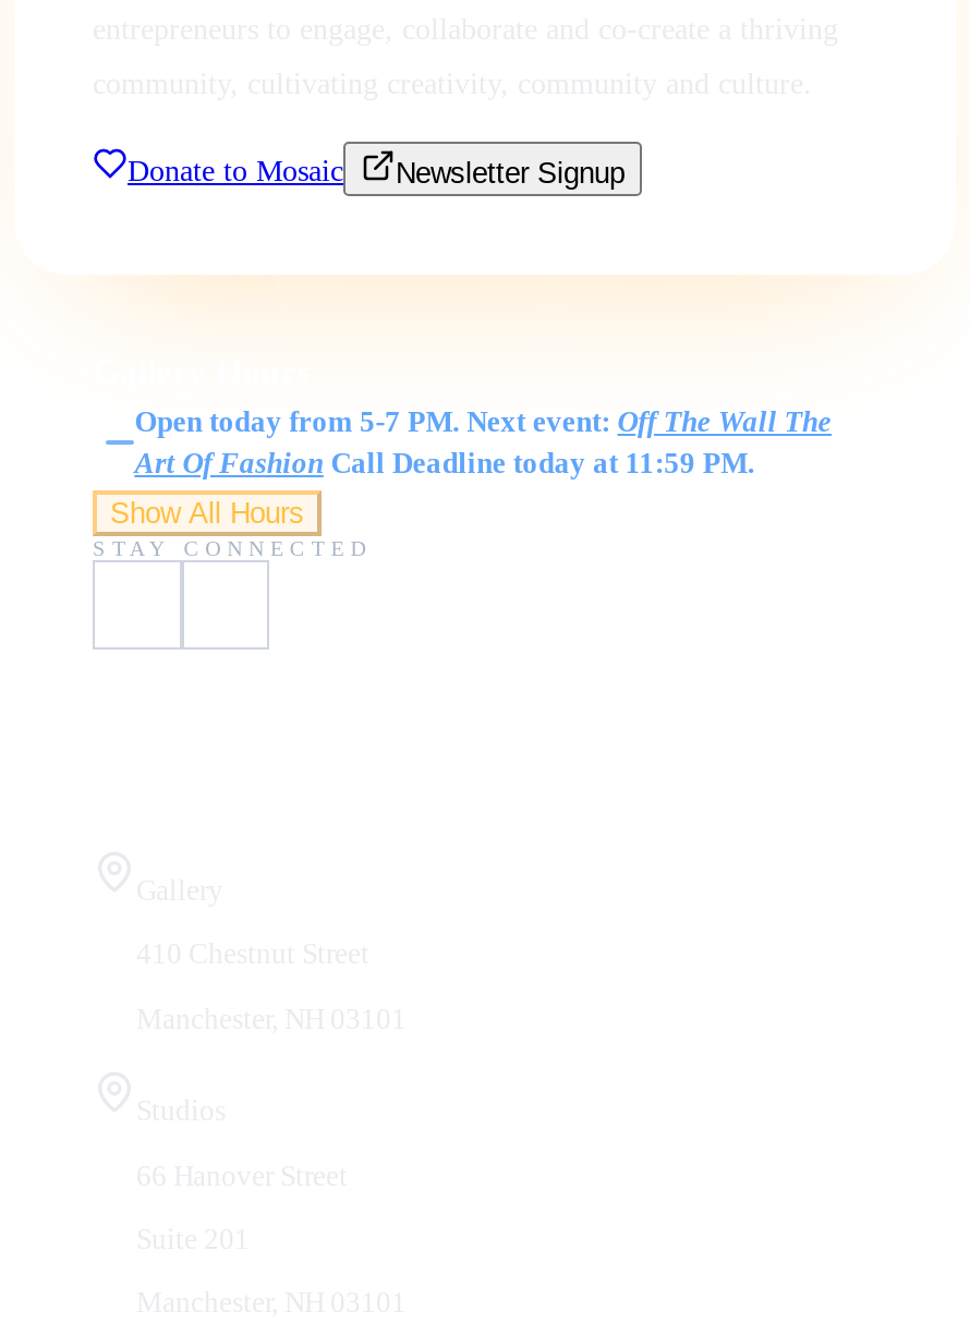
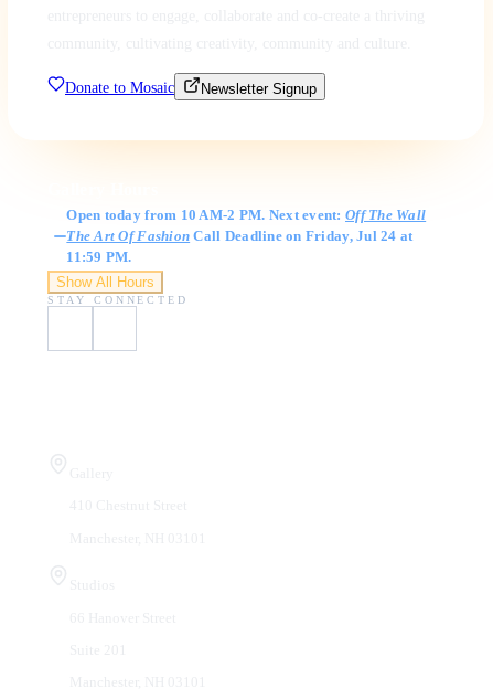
[134,406,832,481] Open today from 5-7 PM. Next event: Off The Wall The | Art Of Fashion Call Deadline today at 11:59 PM. -> [67,207,426,266] Open today from 10 AM-2 PM. Next event: Off The Wall | The Art Of Fashion Call Deadline on Friday, Jul 24 at | 11:59 PM.

